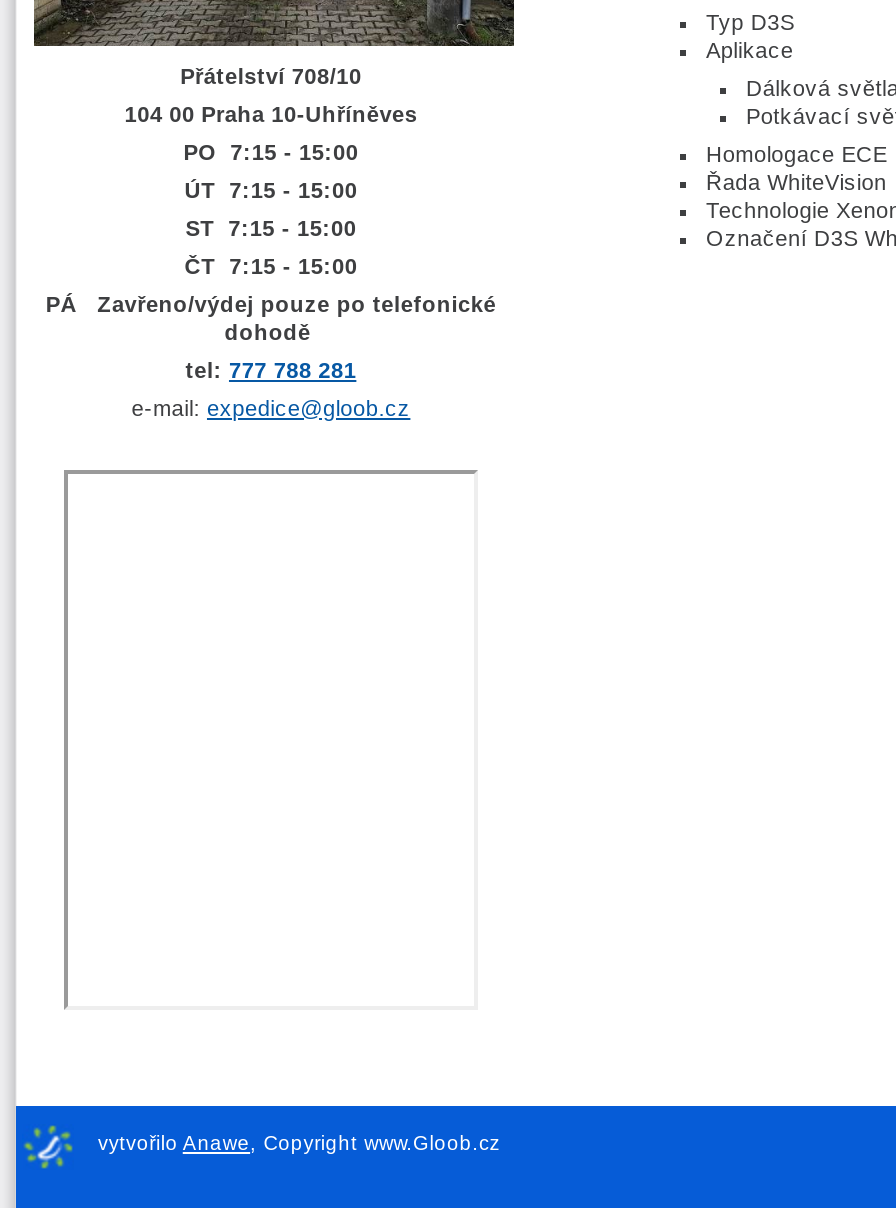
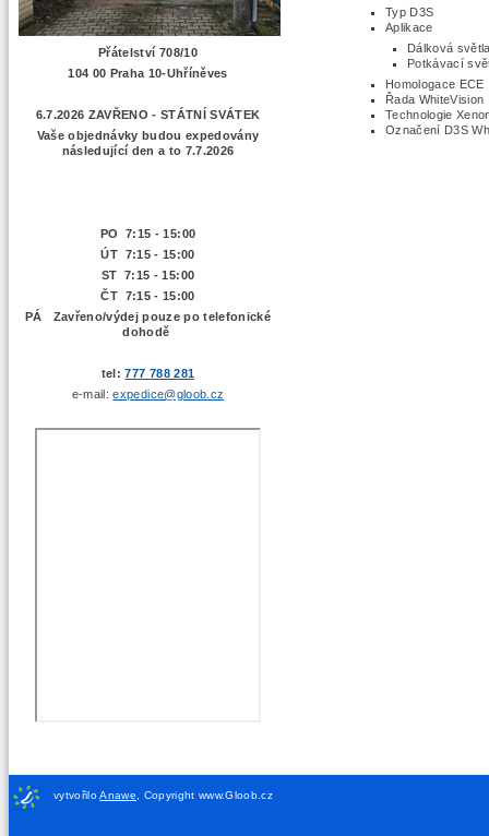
none -> [36,108,260,157] 6.7.2026 ZAVŘENO - STÁTNÍ SVÁTEK | Vaše objednávky budou expedovány | následující den a to 7.7.2026

